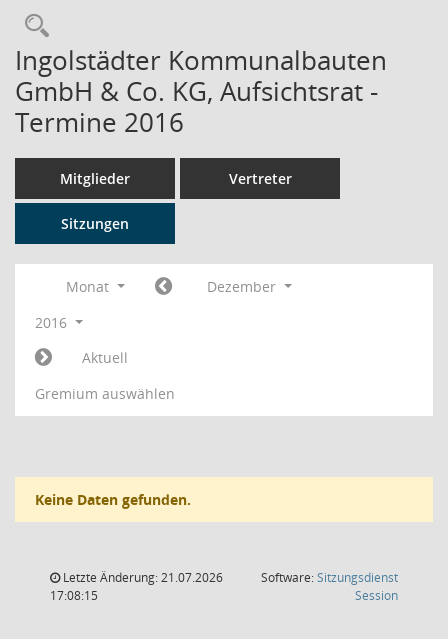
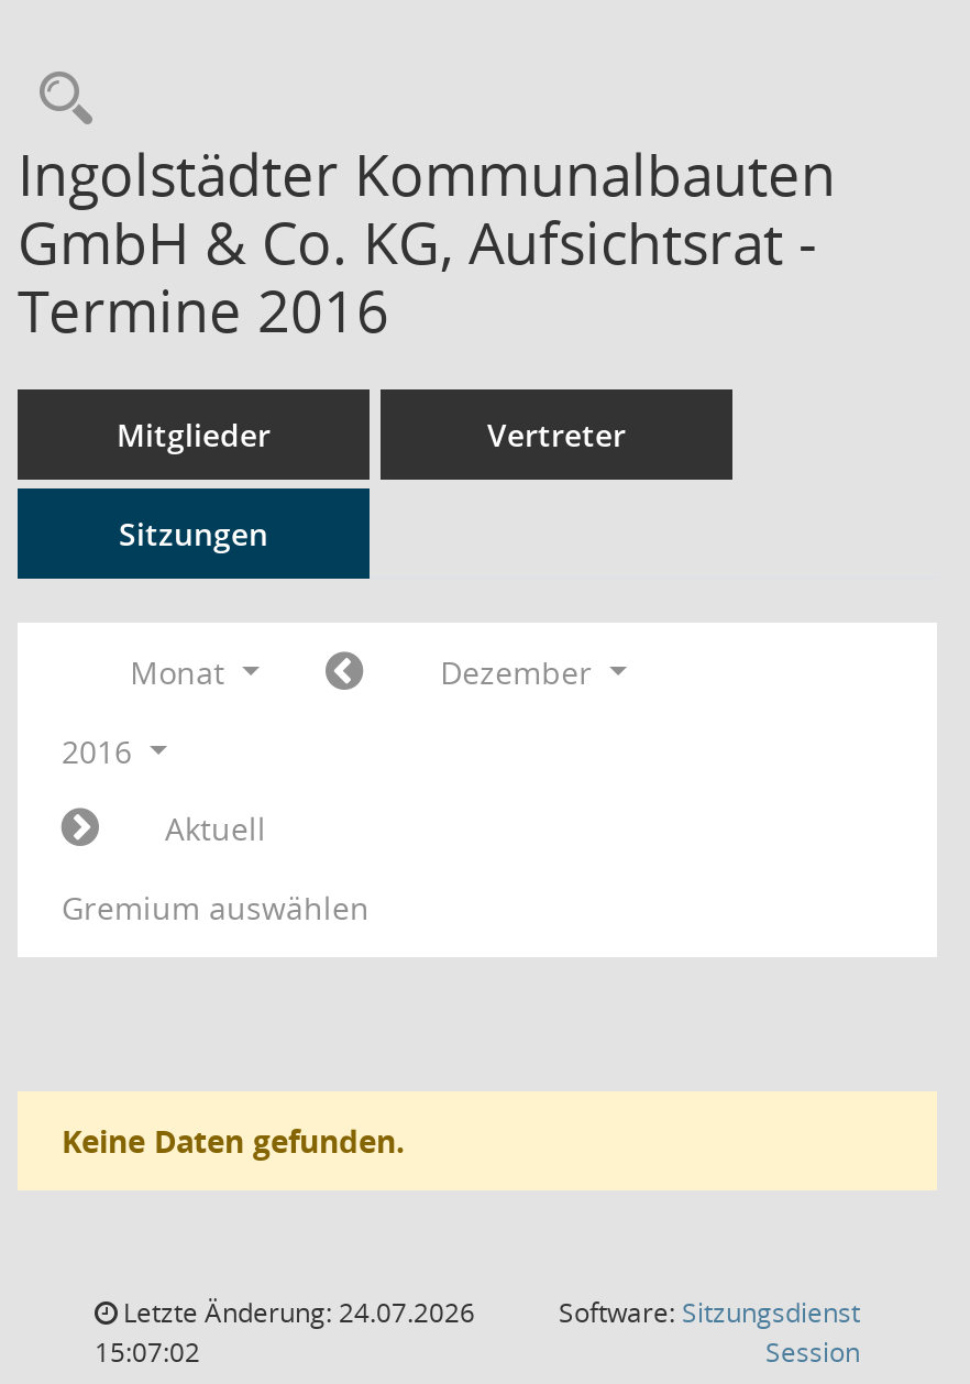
[60,569,223,586] Letzte Änderung: 21.07.2026 -> [117,1294,475,1331] Letzte Änderung: 24.07.2026
[50,587,98,604] 17:08:15 -> [95,1333,200,1371] 15:07:02

